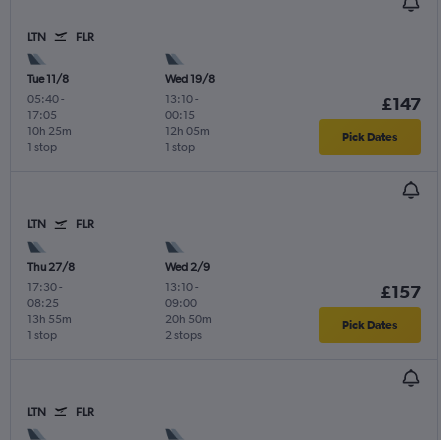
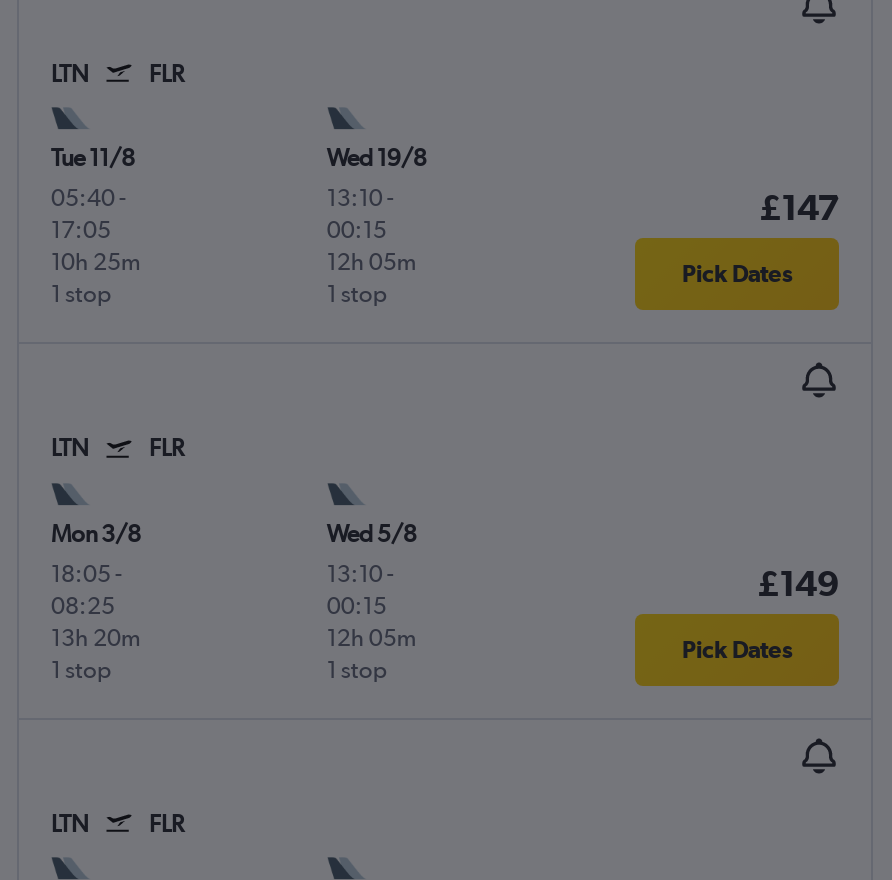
[27,259,75,293] Thu 27/8 | 17:30 - -> [51,519,141,587] Mon 3/8 | 18:05 -
[165,259,210,273] Wed 2/9 -> [327,519,417,547] Wed 5/8
[380,280,421,300] £157 -> [757,561,839,601] £149
[165,295,197,309] 09:00 -> [327,591,387,619] 00:15
[27,311,72,325] 13h 55m -> [51,623,141,651] 13h 20m
[165,311,212,325] 20h 50m -> [327,623,417,651] 12h 05m
[165,327,202,341] 2 stops -> [327,655,387,683] 1 stop

